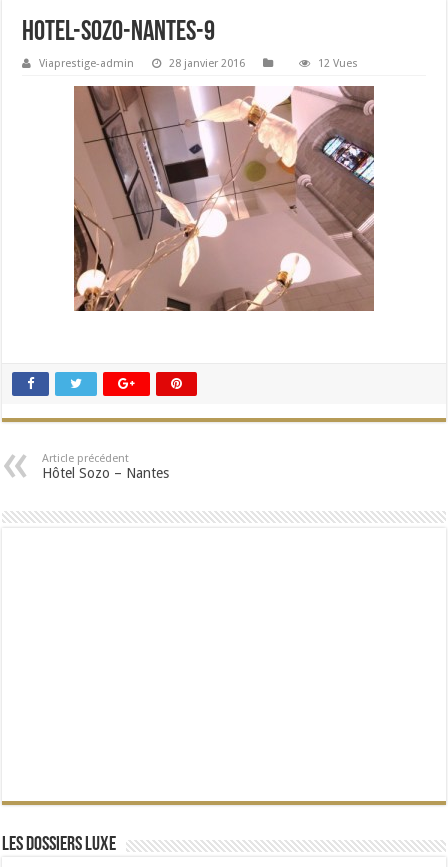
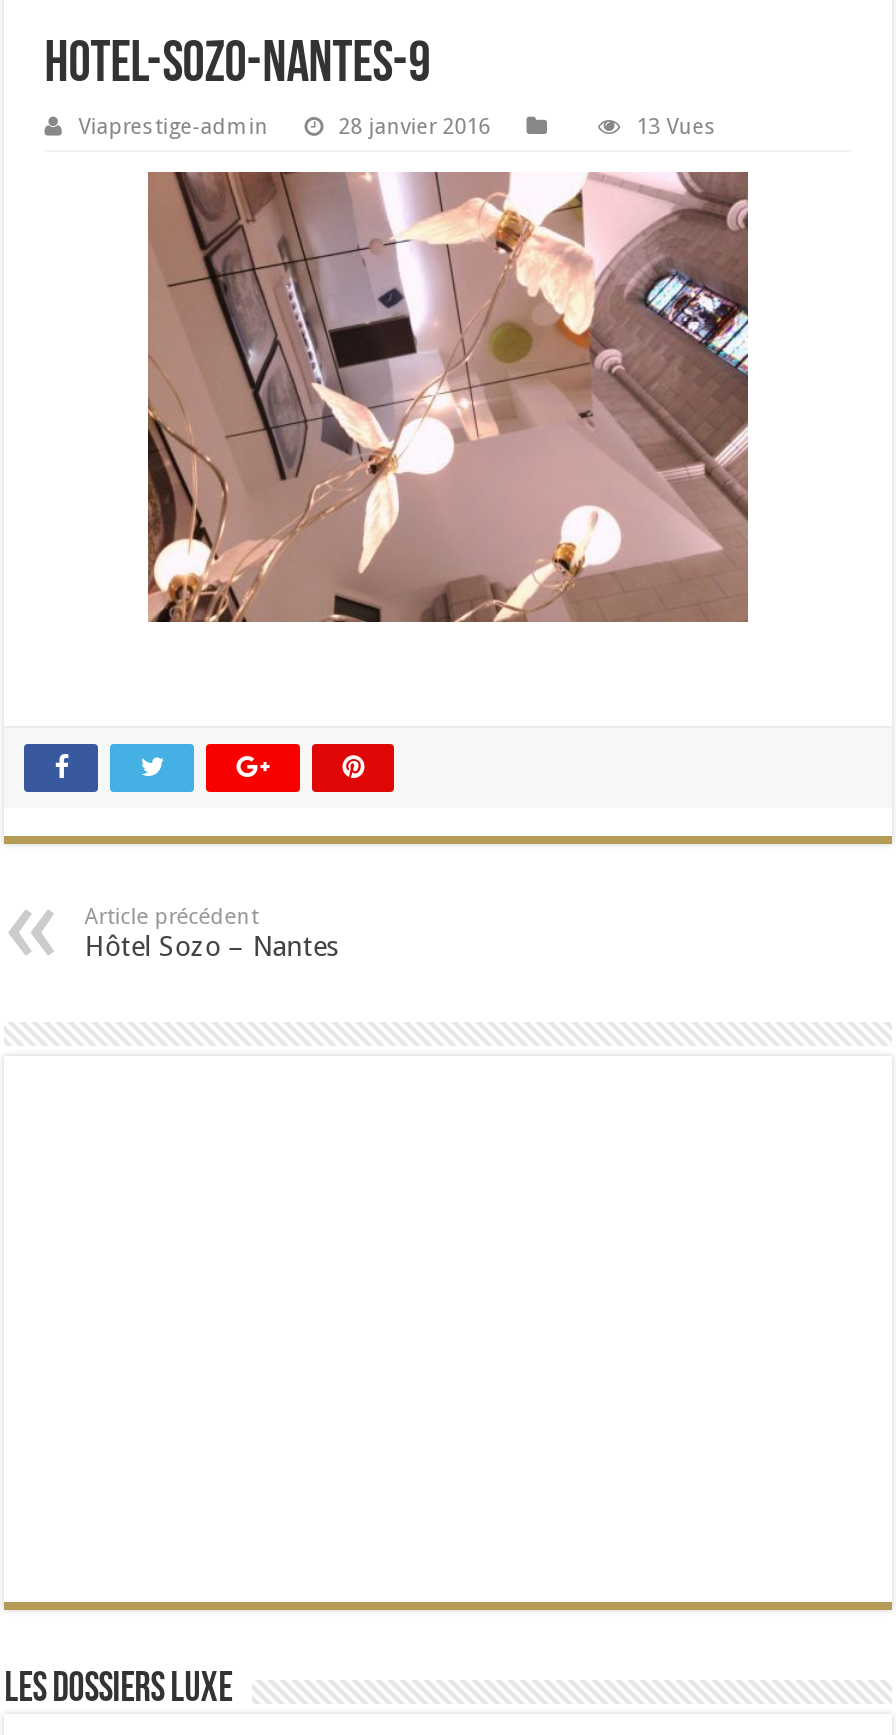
[318,57,358,70] 12 Vues -> [636,114,716,140] 13 Vues

